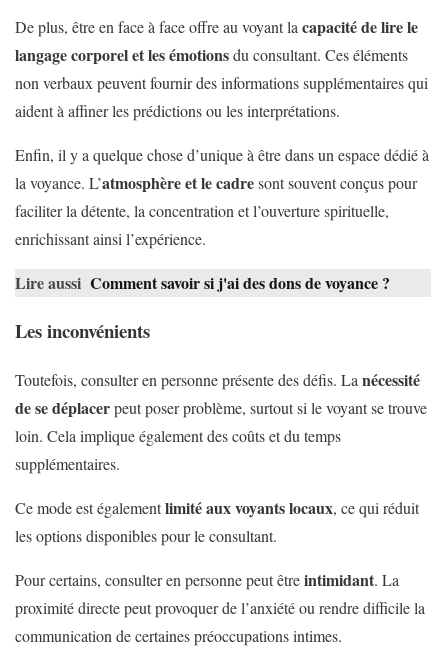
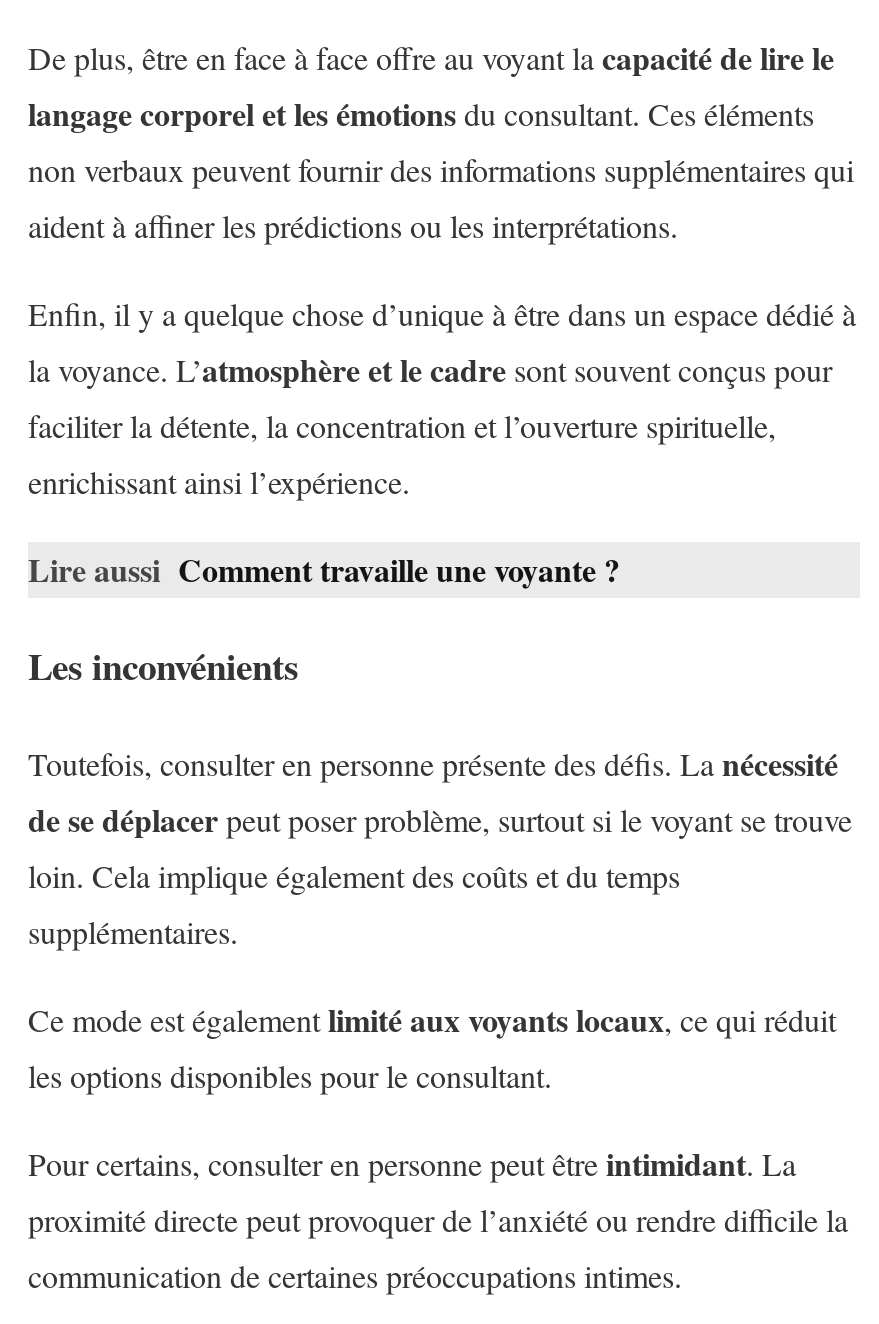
[15,271,390,294] Lire aussi Comment savoir si j'ai des dons de voyance ? -> [28,546,620,592] Lire aussi Comment travaille une voyante ?

